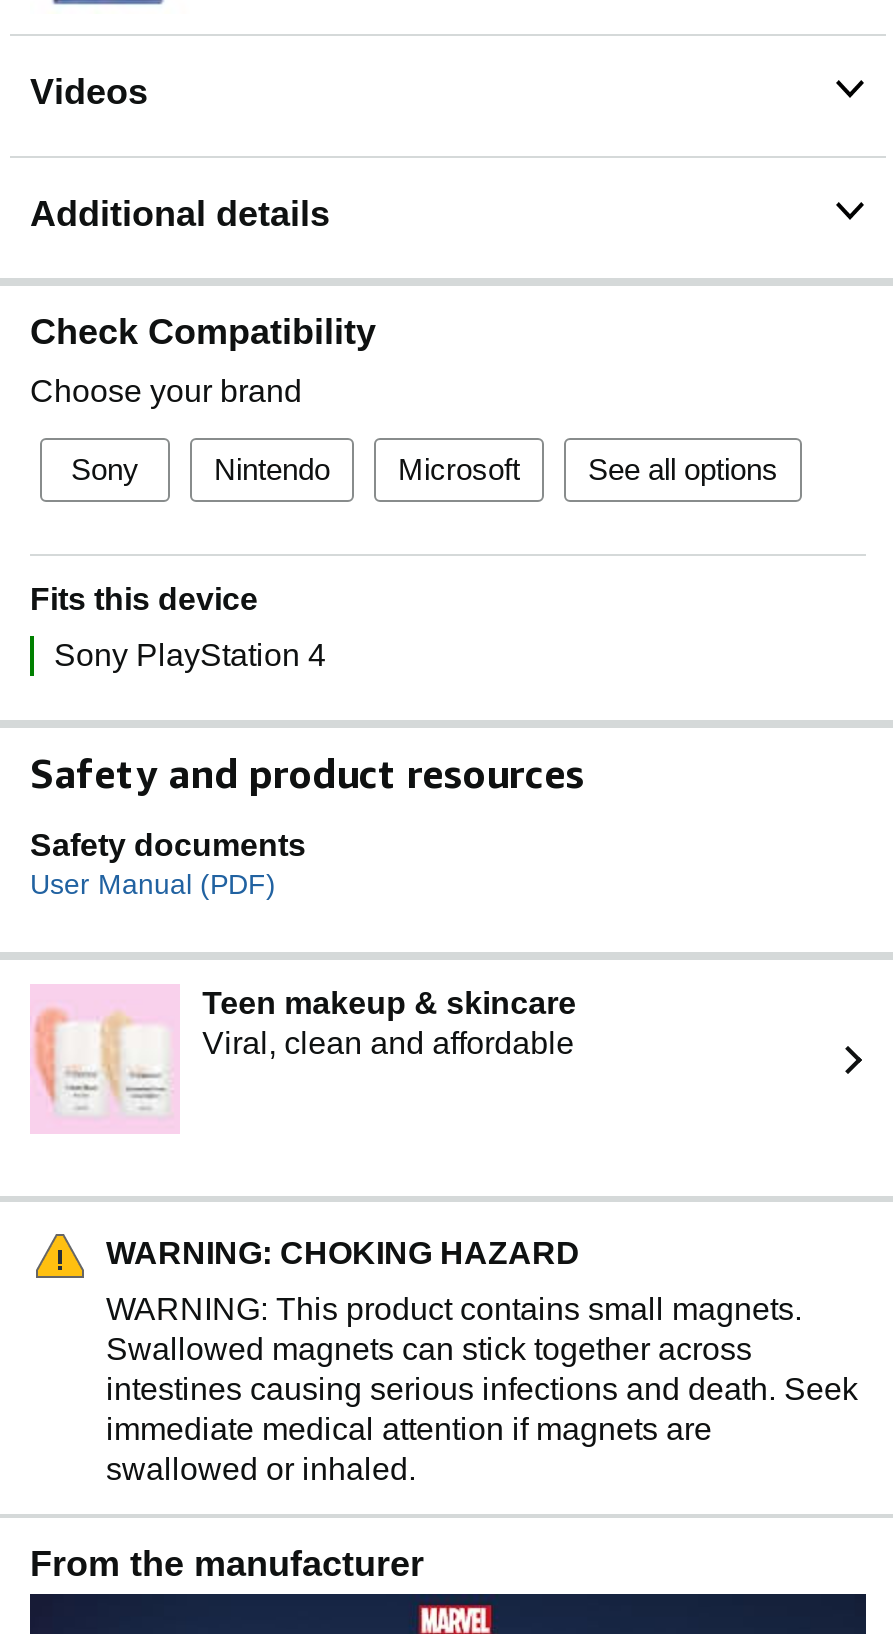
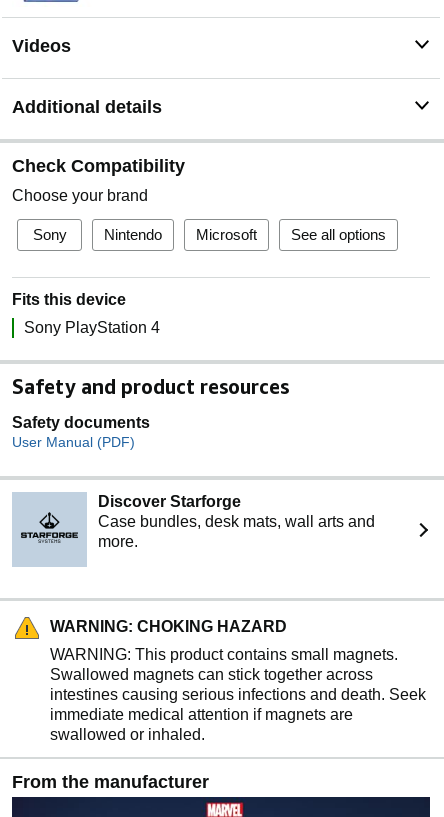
[32,986,576,1132] [image] | Teen makeup & skincare | Viral, clean and affordable -> [12,492,375,567] [image] | Discover Starforge | Case bundles, desk mats, wall arts and | more.

